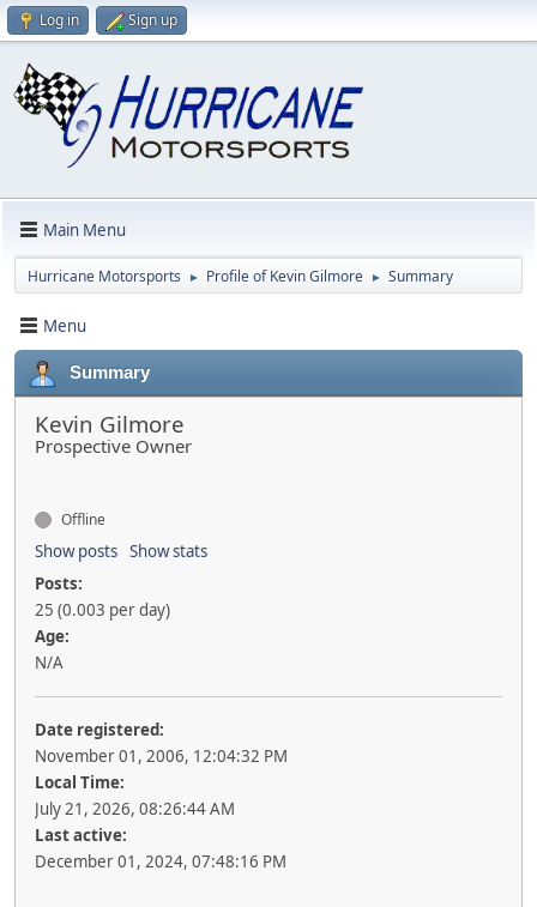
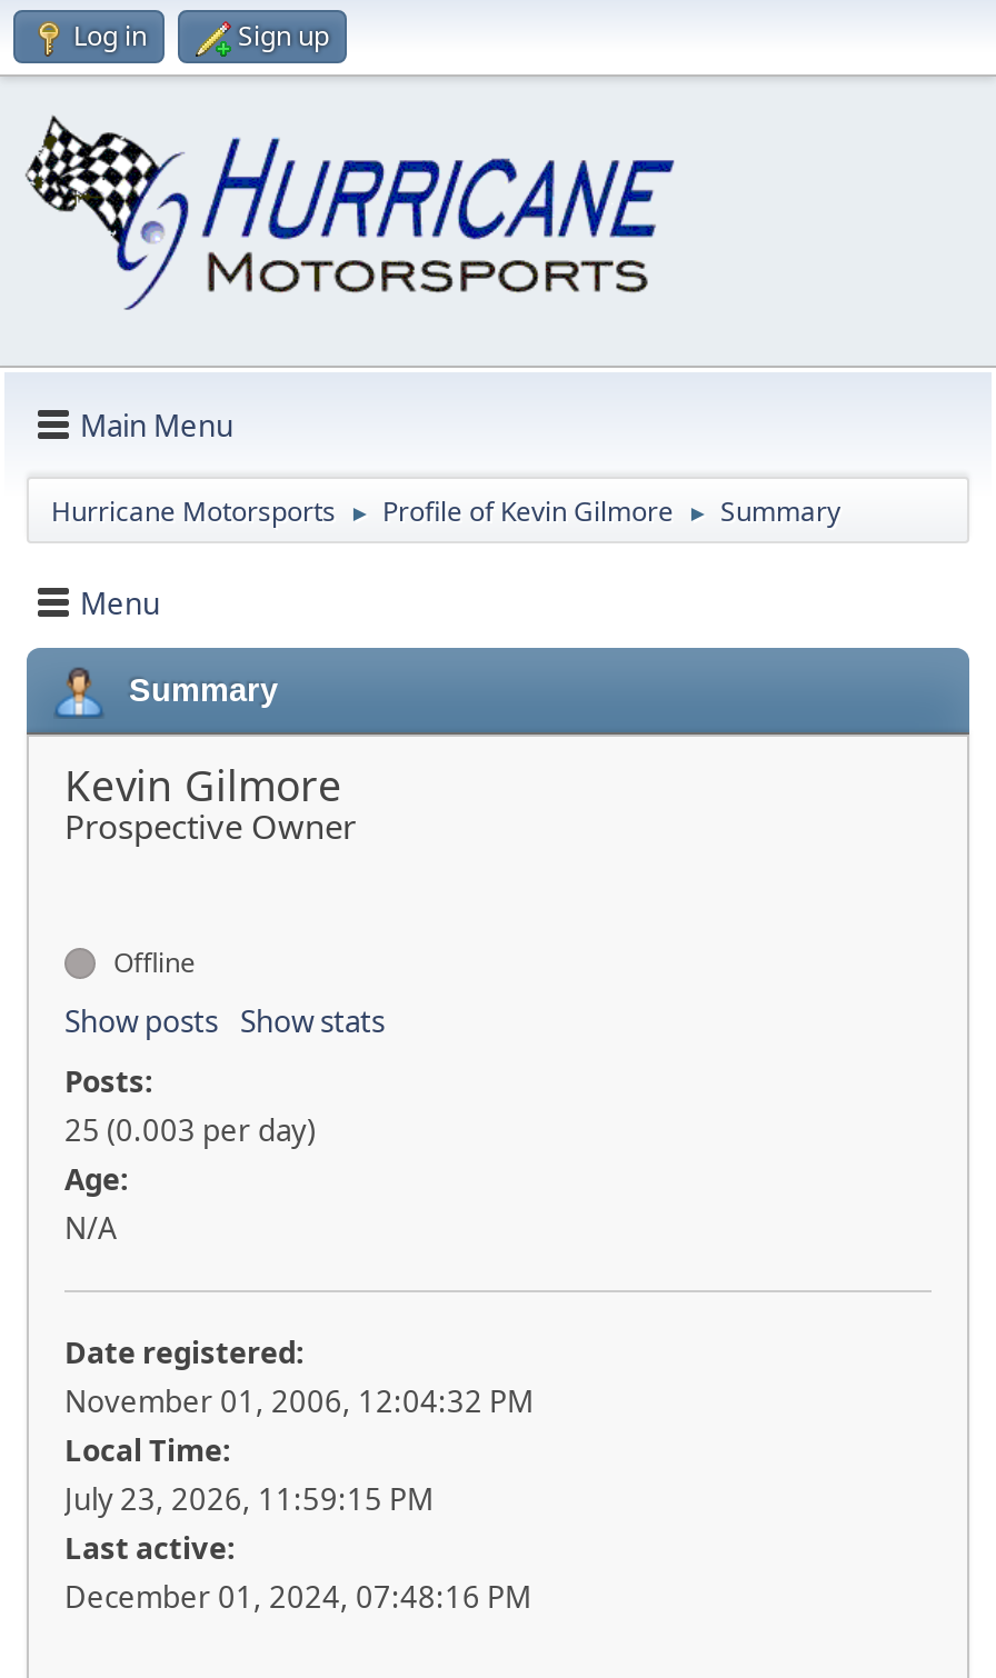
[35,798,235,820] July 21, 2026, 08:26:44 AM -> [64,1479,434,1519] July 23, 2026, 11:59:15 PM

